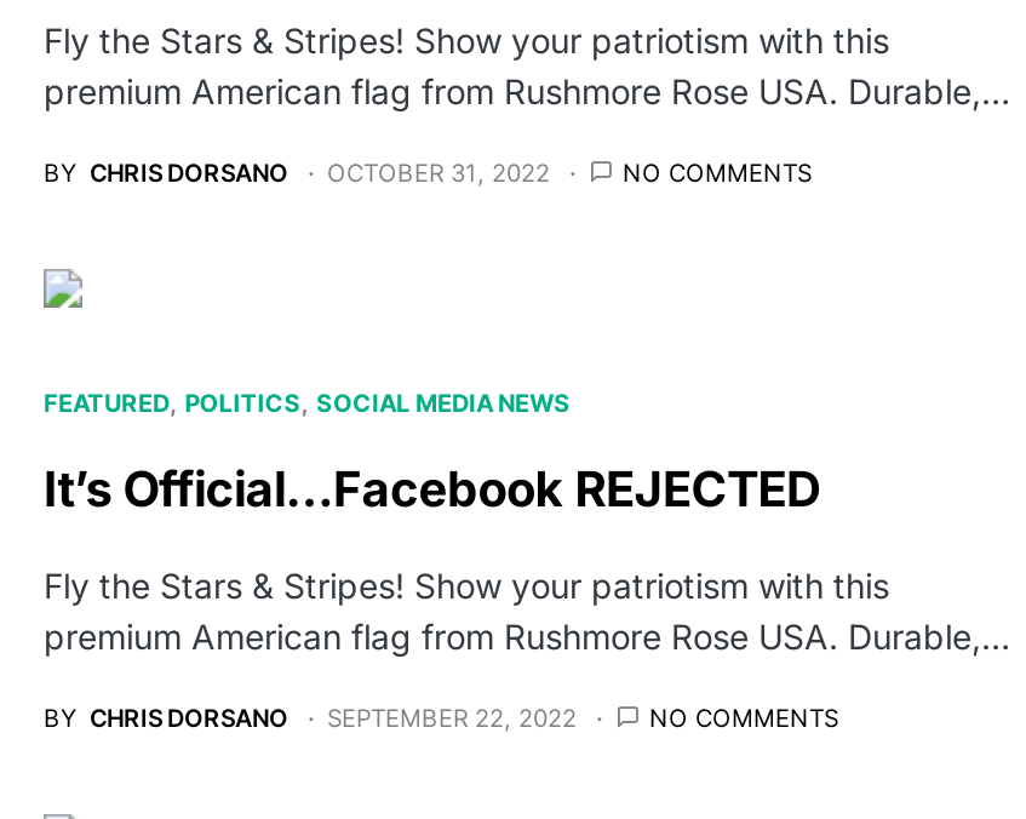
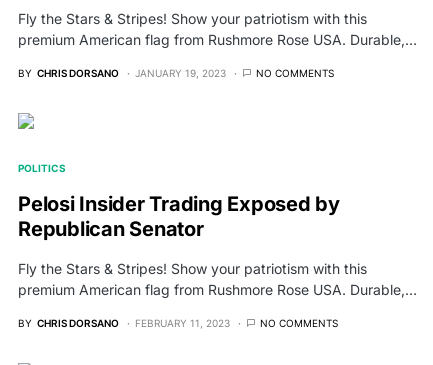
[44,158,550,188] BY CHRIS DORSANO OCTOBER 31, 2022 -> [18,67,226,79] BY CHRIS DORSANO JANUARY 19, 2023
[44,389,571,418] FEATURED POLITICS SOCIAL MEDIA NEWS -> [18,162,66,174] POLITICS
[44,461,819,520] It’s Official…Facebook REJECTED -> [18,192,340,241] Pelosi Insider Trading Exposed by | Republican Senator
[44,704,577,733] BY CHRIS DORSANO SEPTEMBER 22, 2022 -> [18,317,230,329] BY CHRIS DORSANO FEBRUARY 11, 2023

